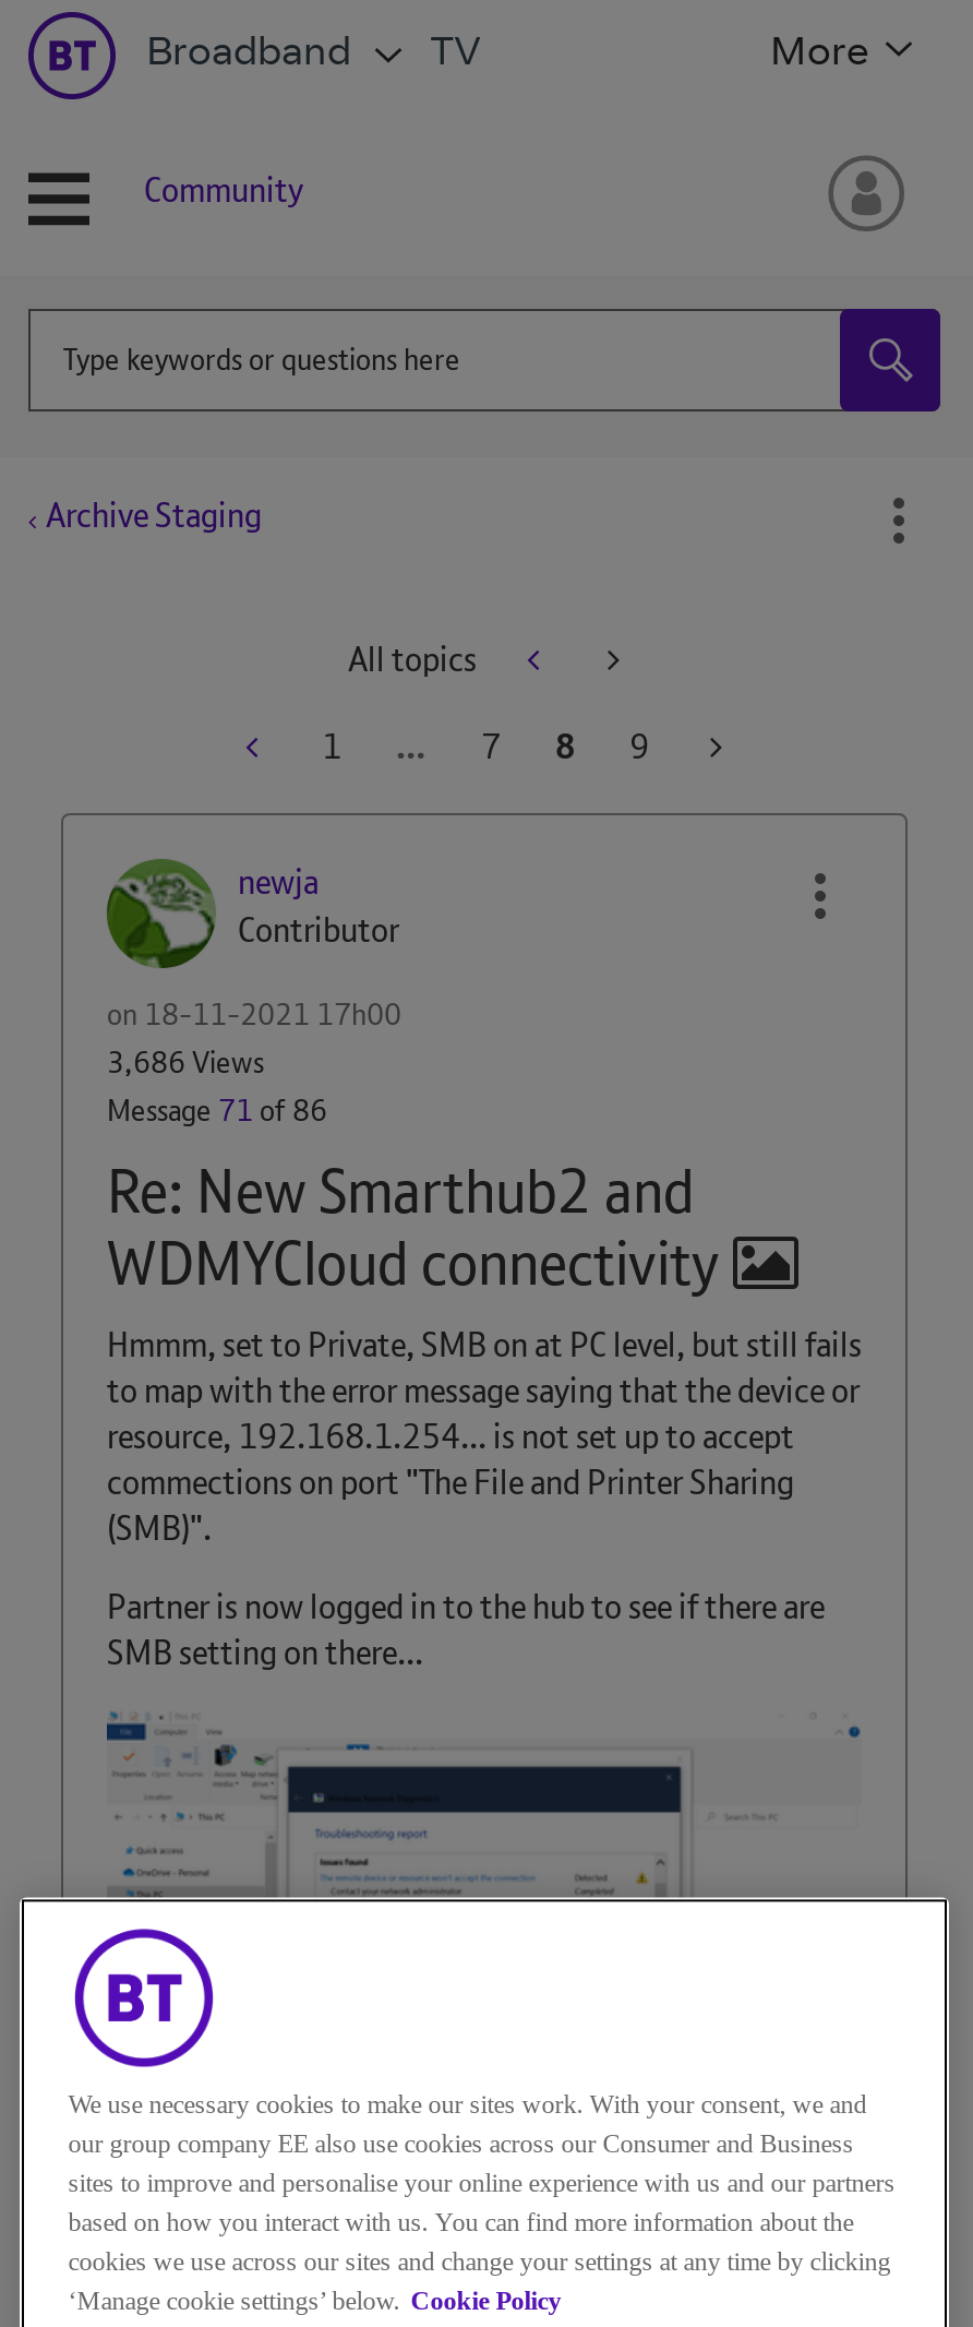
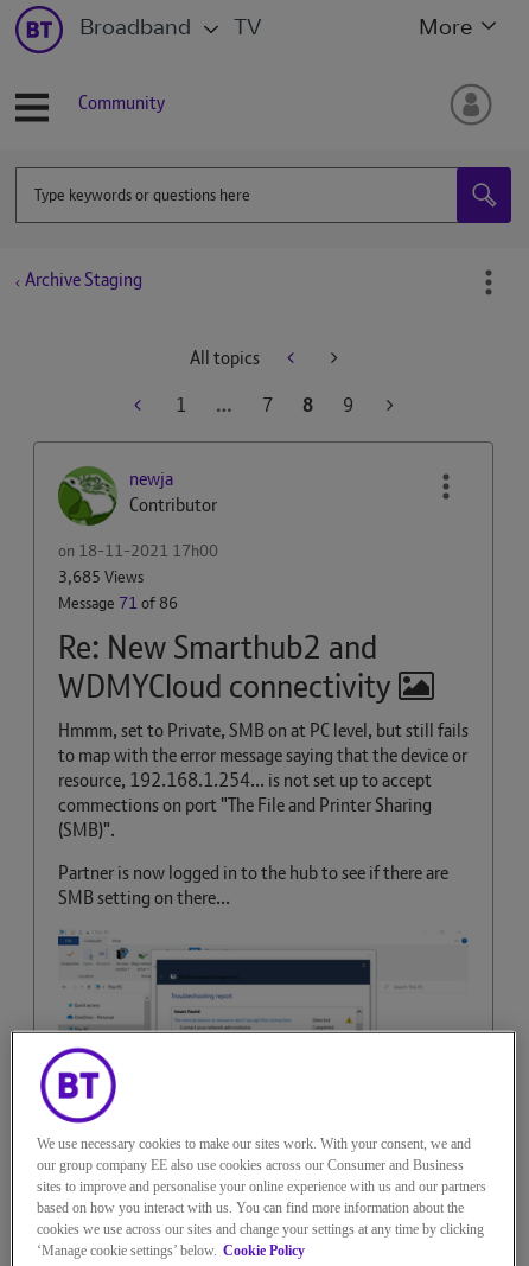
[107,1042,264,1082] 3,686 Views -> [58,566,144,587] 3,685 Views

